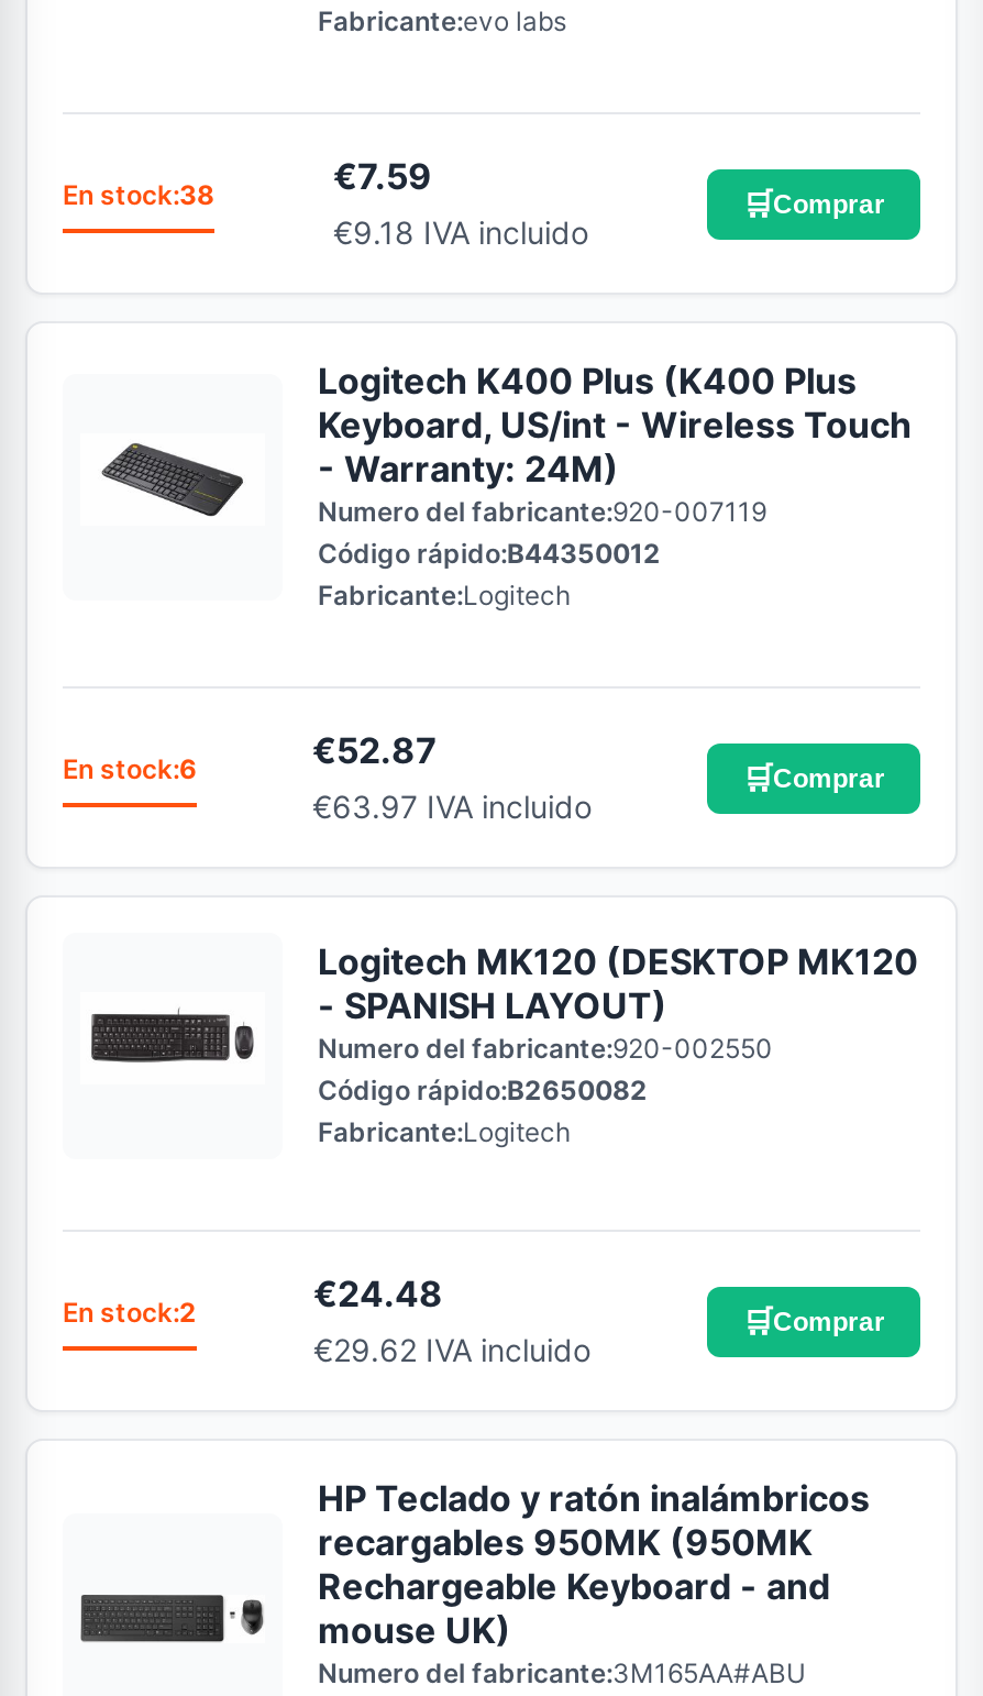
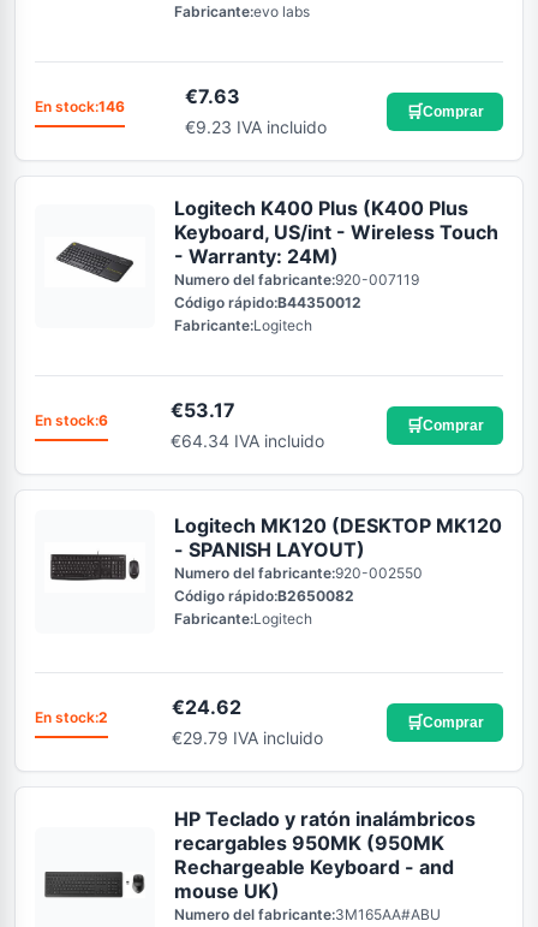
[333,155,432,199] €7.59 -> [185,85,240,109] €7.63
[63,179,214,212] En stock:38 -> [35,98,125,116] En stock:146
[333,214,588,252] €9.18 IVA incluido -> [185,117,327,138] €9.23 IVA incluido
[312,729,438,773] €52.87 -> [171,398,235,423] €53.17
[312,788,592,826] €63.97 IVA incluido -> [171,431,324,451] €64.34 IVA incluido
[313,1272,443,1316] €24.48 -> [172,695,241,719] €24.62
[313,1332,590,1369] €29.62 IVA incluido -> [172,728,323,748] €29.79 IVA incluido

